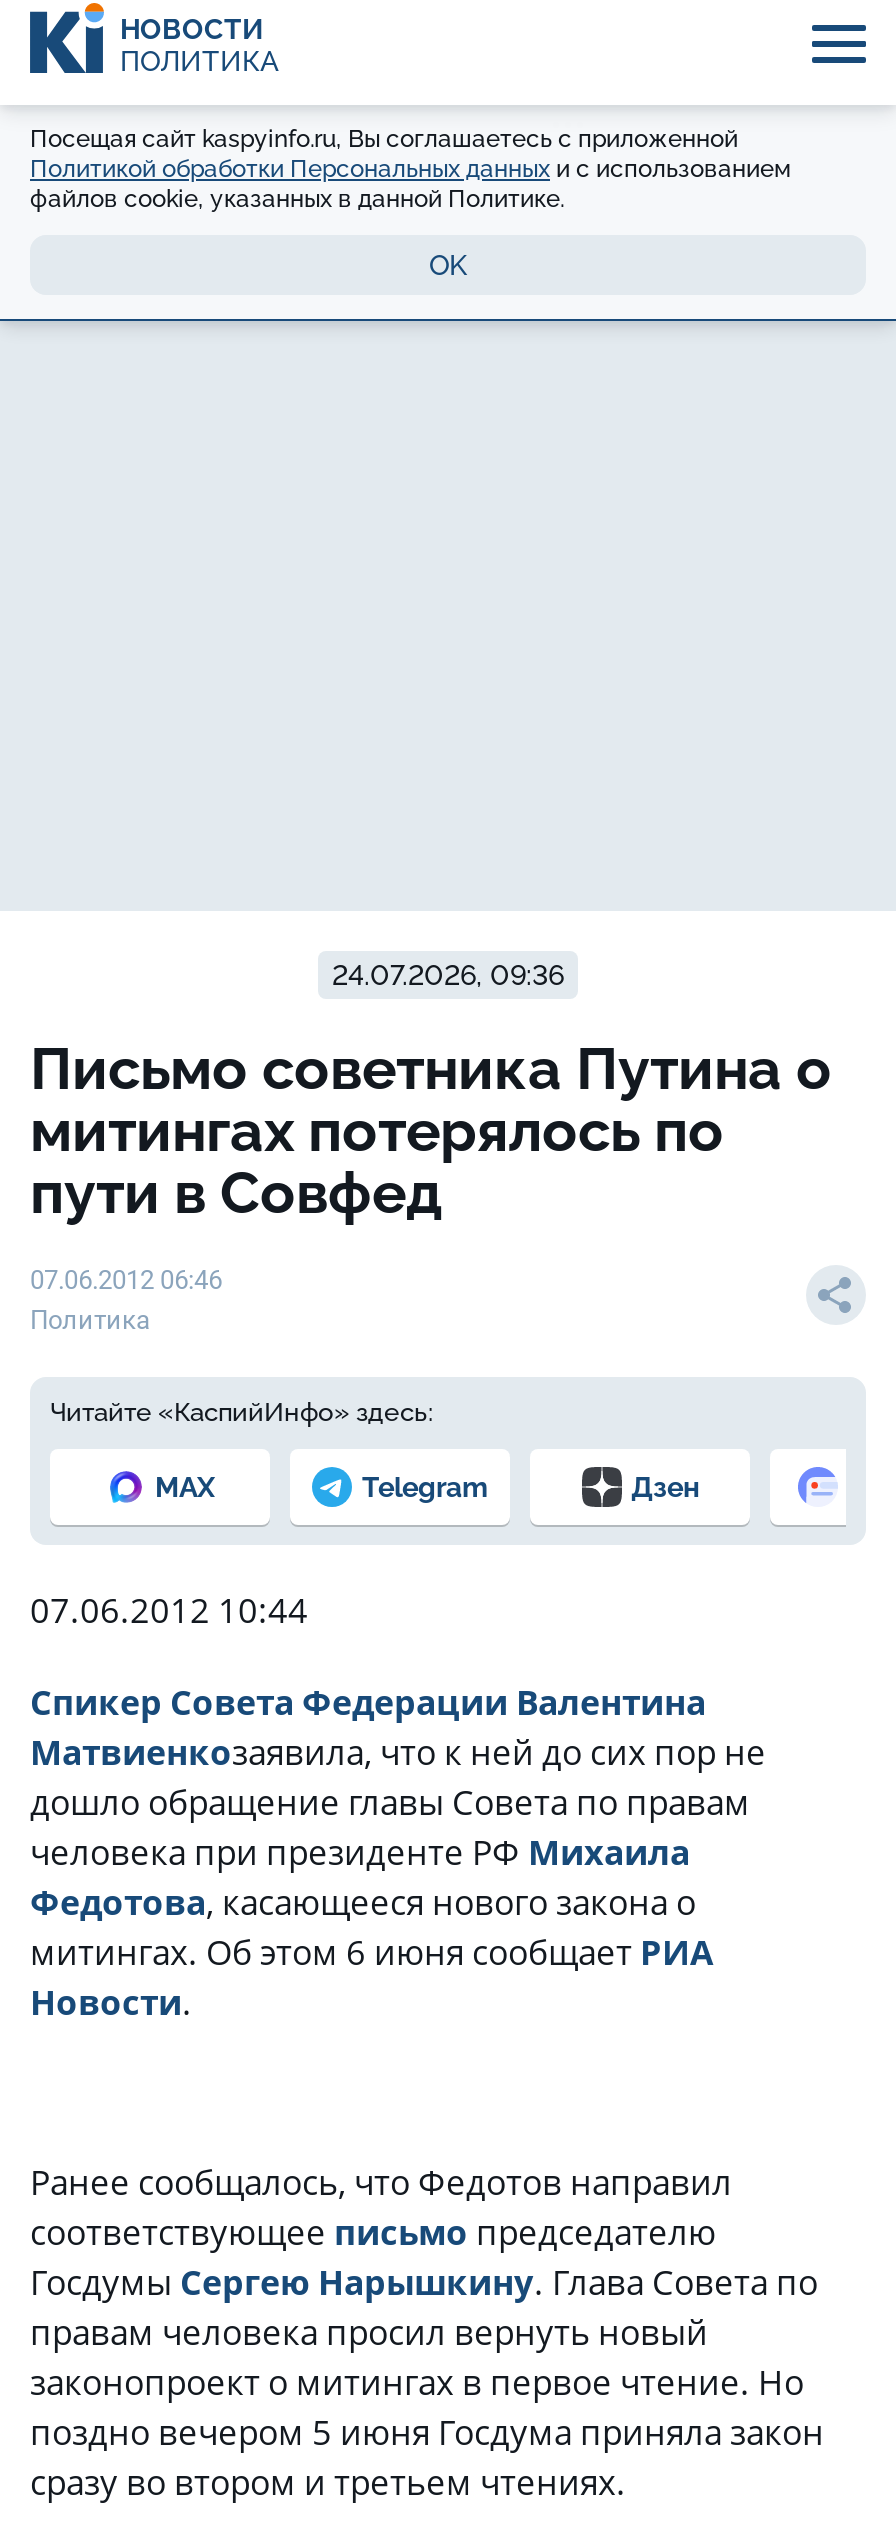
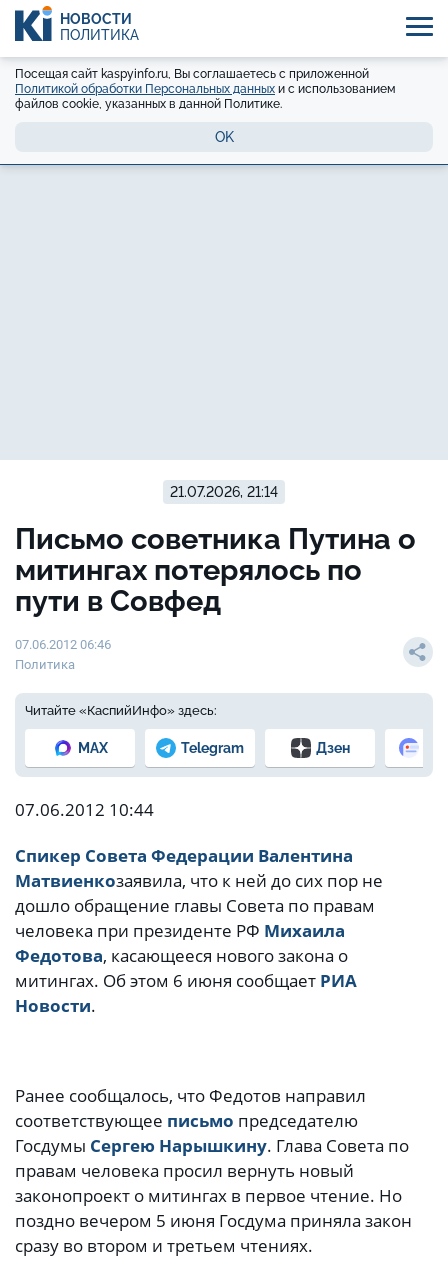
[332,959,564,991] 24.07.2026, 09:36 -> [170,484,278,500] 21.07.2026, 21:14

